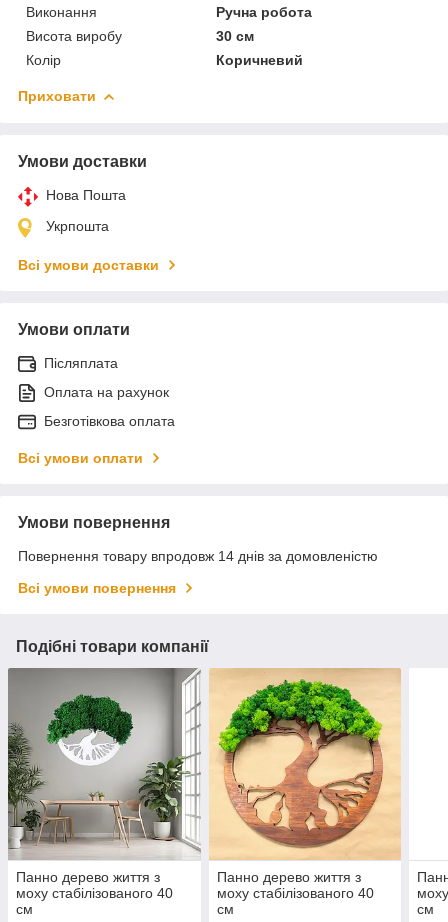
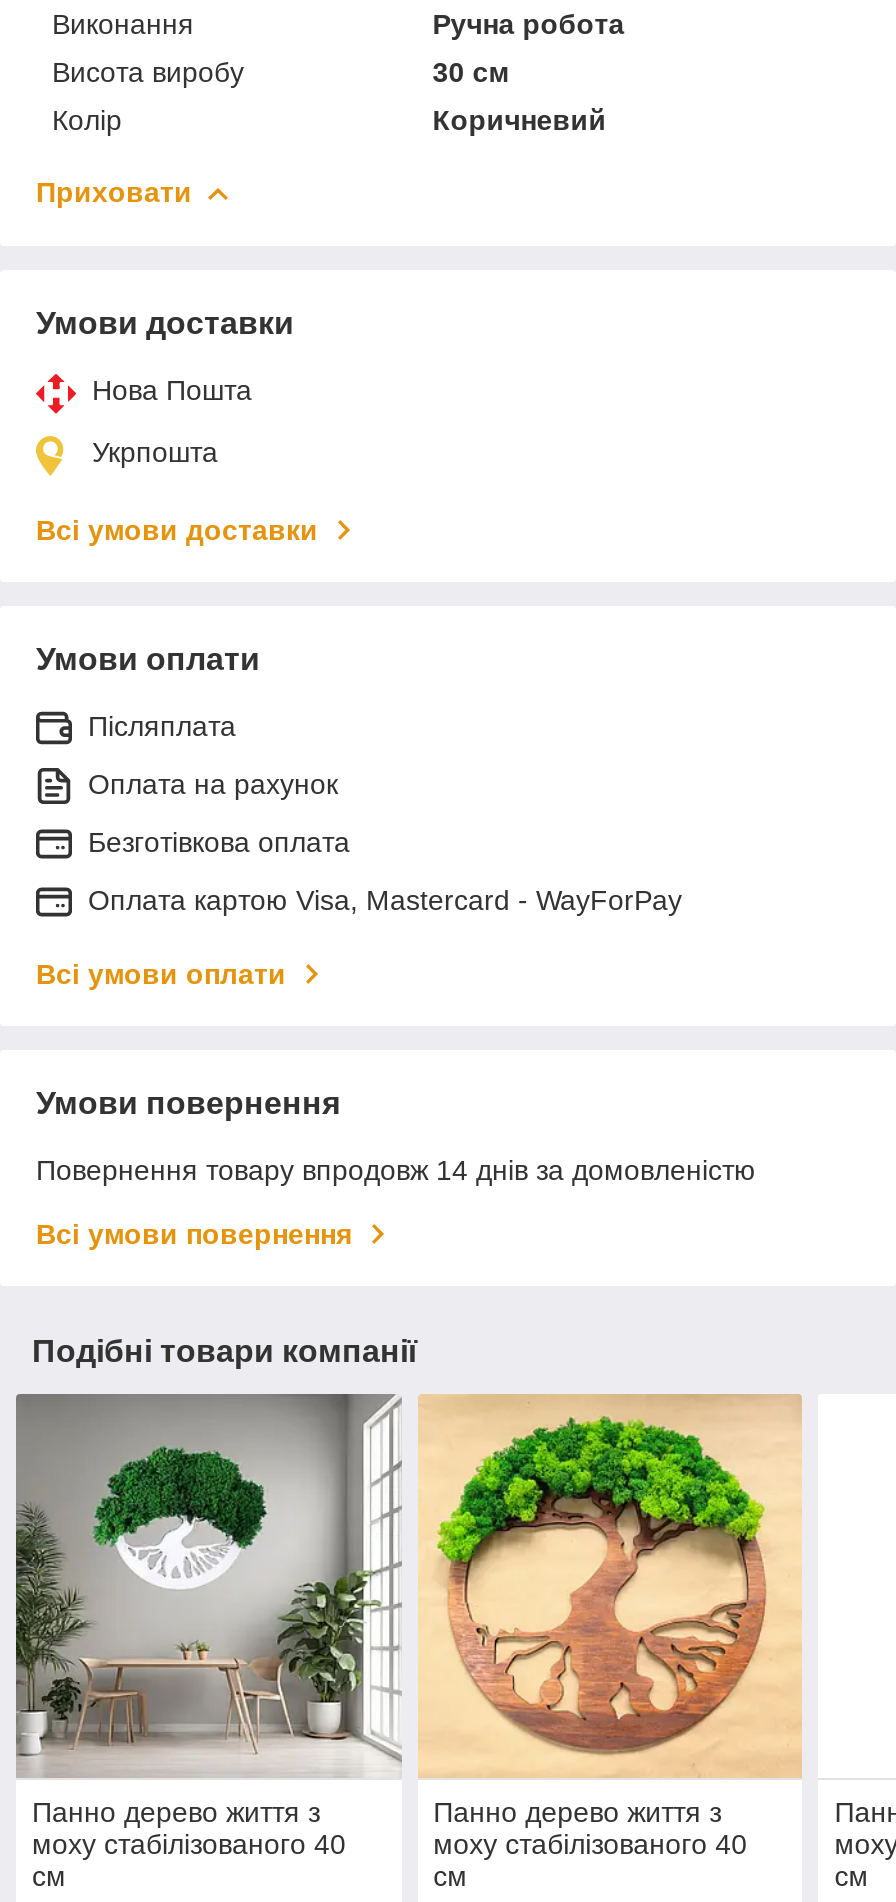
none -> [88,884,682,916] Оплата картою Visa, Mastercard - WayForPay

